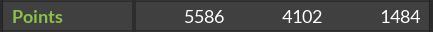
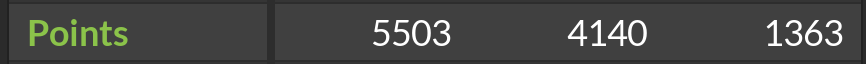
[184,5,224,27] 5586 -> [371,10,451,54] 5503
[282,5,322,27] 4102 -> [567,10,647,54] 4140
[380,5,420,27] 1484 -> [763,10,843,54] 1363

